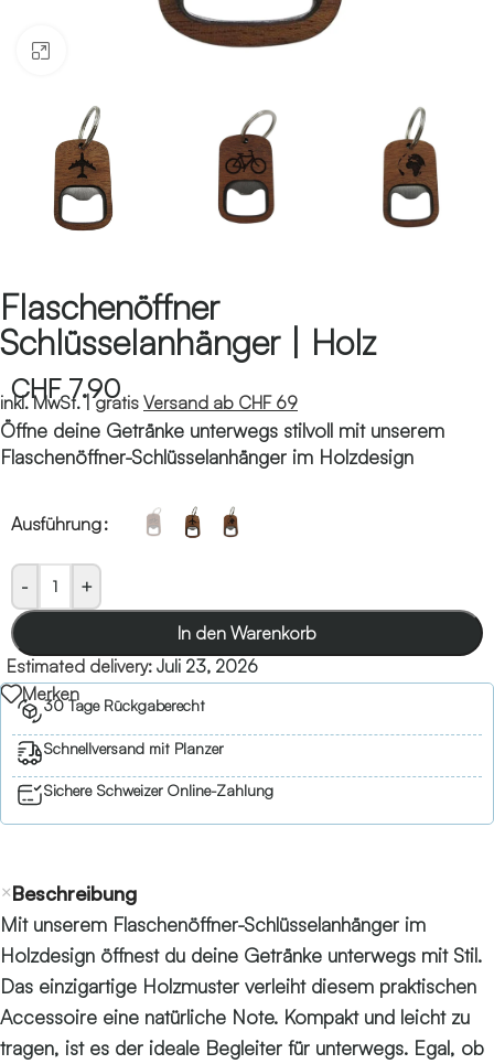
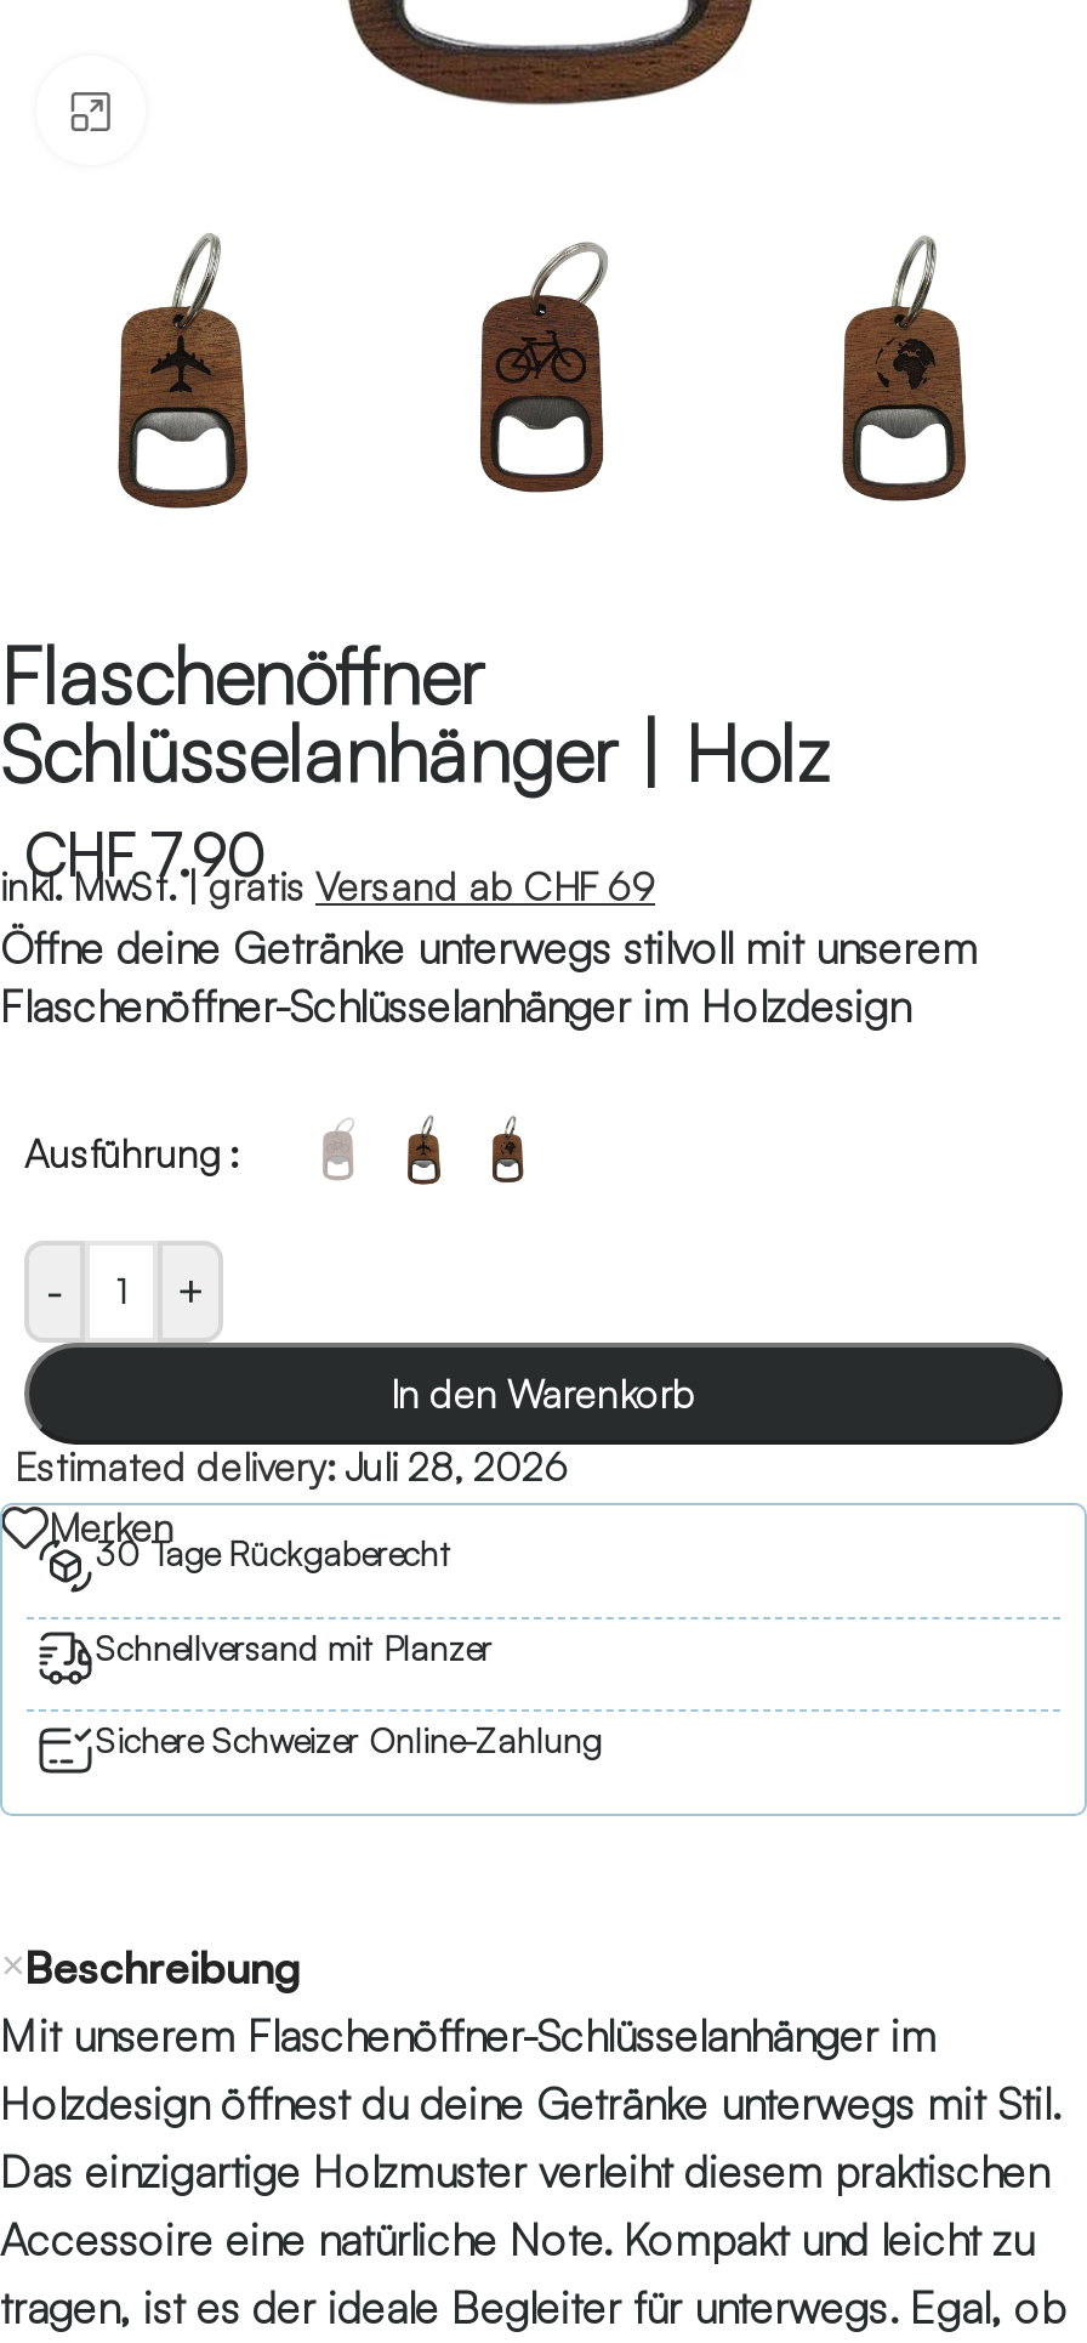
[7,655,258,677] Estimated delivery:Juli 23, 2026 -> [15,1443,568,1492] Estimated delivery:Juli 28, 2026

